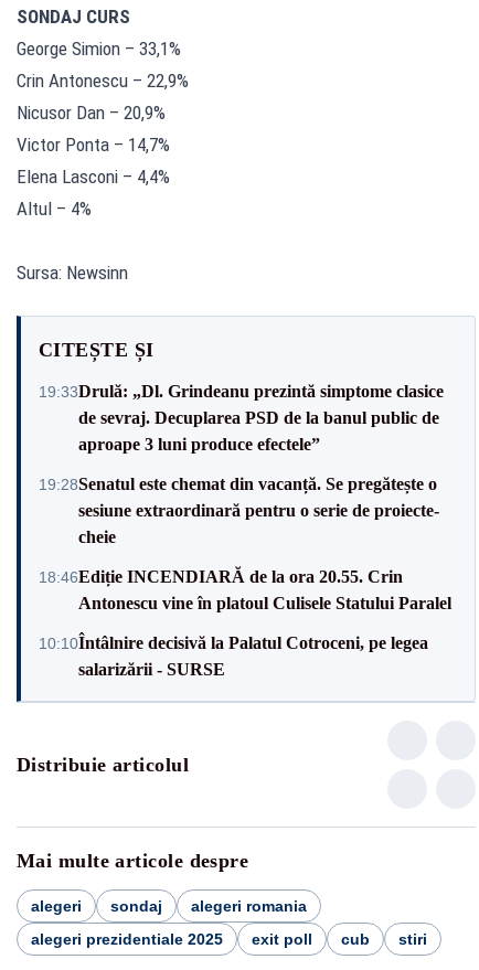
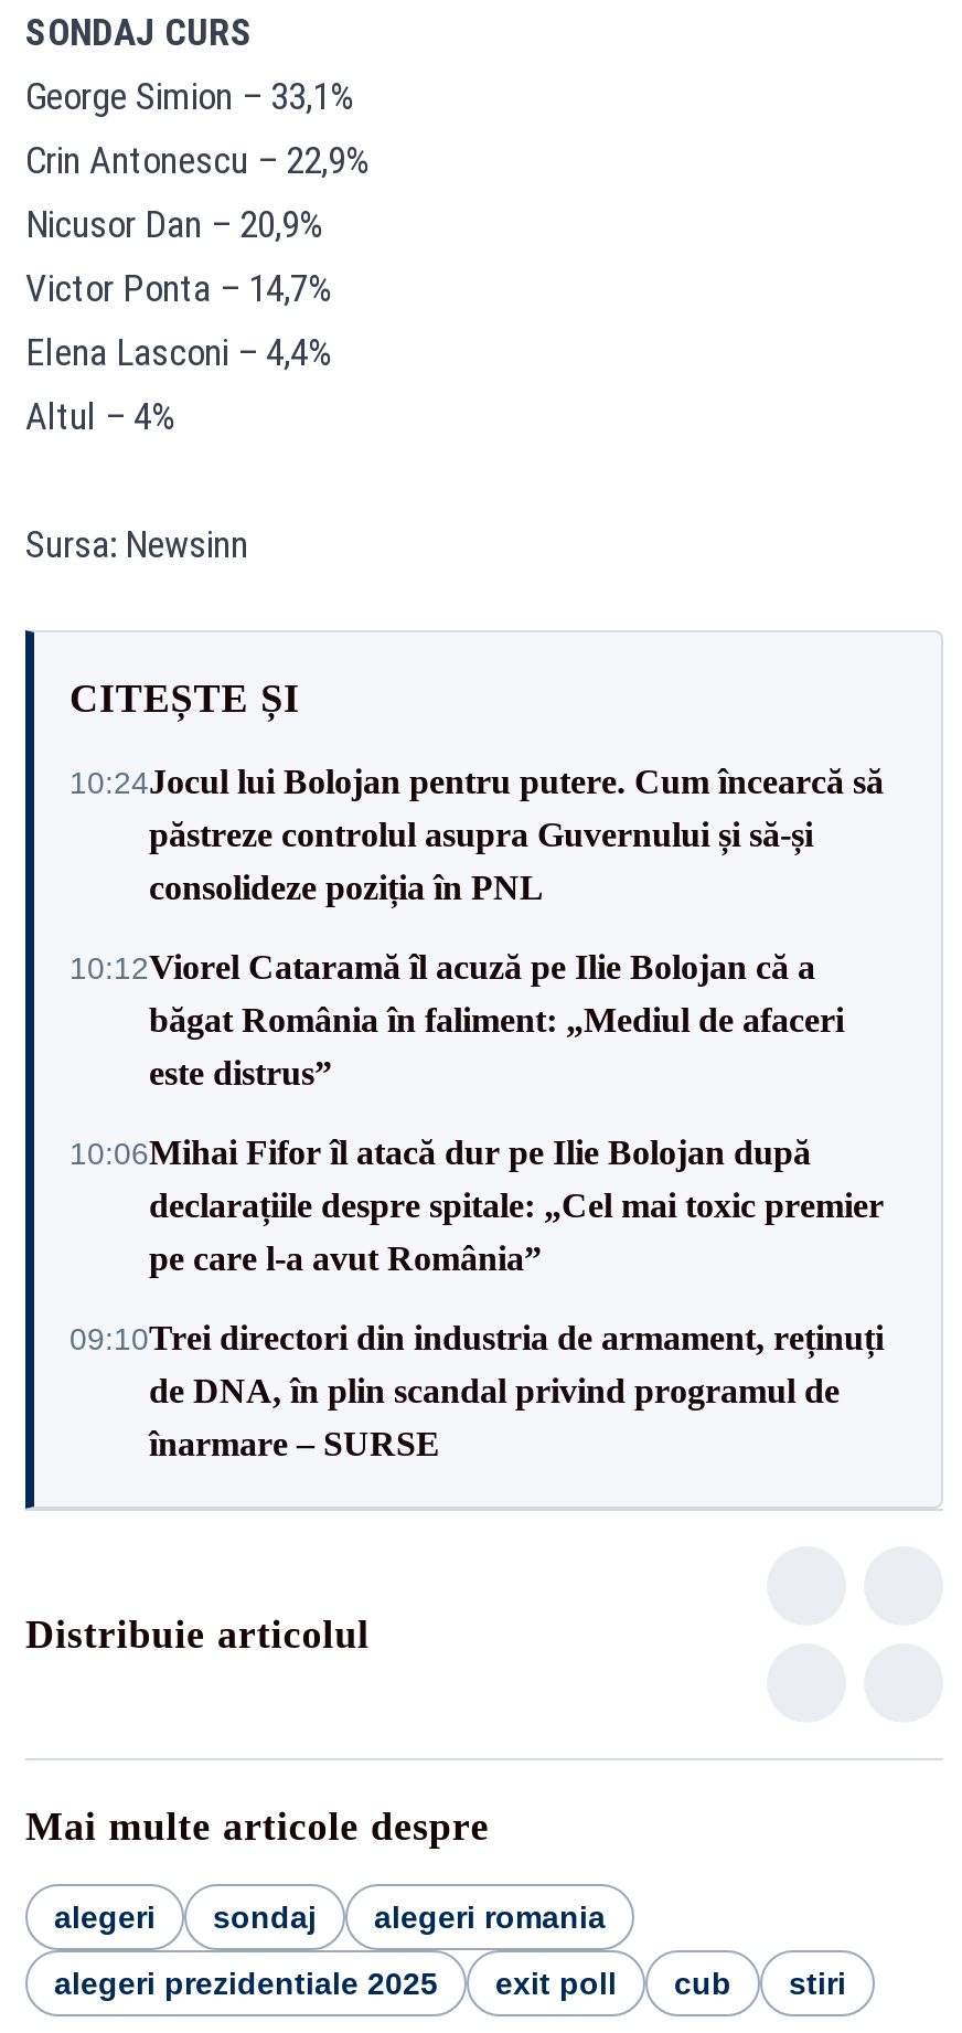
[39,381,444,453] 19:33Drulă: „Dl. Grindeanu prezintă simptome clasice | de sevraj. Decuplarea PSD de la banul public de | aproape 3 luni produce efectele” -> [70,763,884,906] 10:24Jocul lui Bolojan pentru putere. Cum încearcă să | păstreze controlul asupra Guvernului și să-și | consolideze poziția în PNL
[39,474,439,546] 19:28Senatul este chemat din vacanță. Se pregătește o | sesiune extraordinară pentru o serie de proiecte- | cheie -> [70,948,844,1092] 10:12Viorel Cataramă îl acuză pe Ilie Bolojan că a | băgat România în faliment: „Mediul de afaceri | este distrus”
[39,567,451,612] 18:46Ediție INCENDIARĂ de la ora 20.55. Crin | Antonescu vine în platoul Culisele Statului Paralel -> [70,1133,884,1277] 10:06Mihai Fifor îl atacă dur pe Ilie Bolojan după | declarațiile despre spitale: „Cel mai toxic premier | pe care l-a avut România”
[39,633,428,678] 10:10Întâlnire decisivă la Palatul Cotroceni, pe legea | salarizării - SURSE -> [70,1319,884,1462] 09:10Trei directori din industria de armament, reținuți | de DNA, în plin scandal privind programul de | înarmare – SURSE

